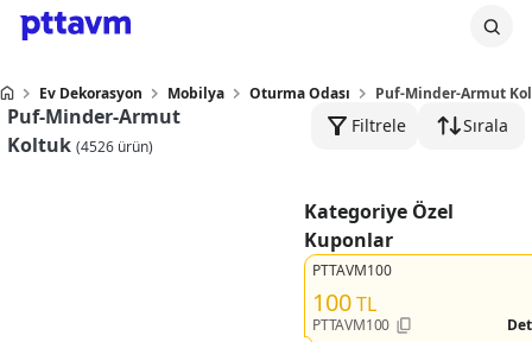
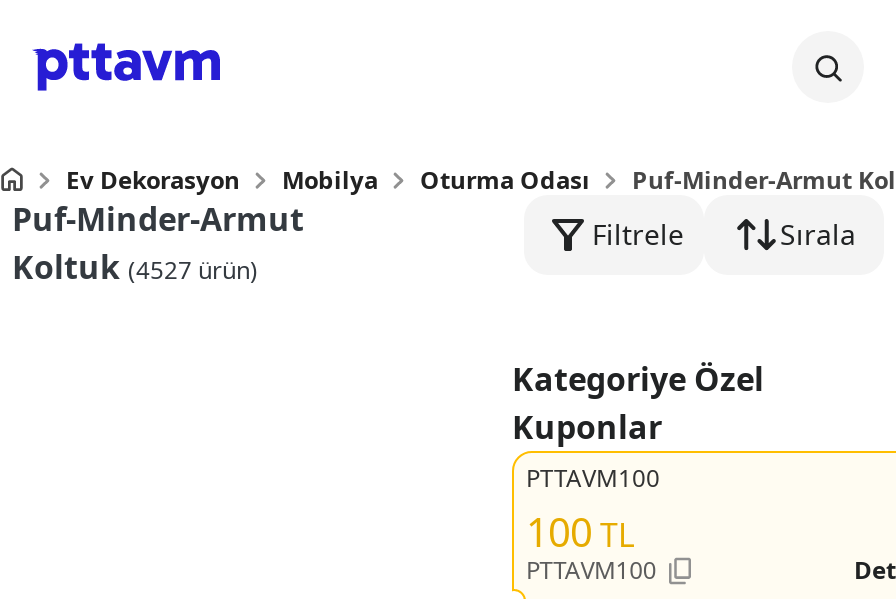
[7,132,153,158] Koltuk (4526 ürün) -> [12,245,258,289] Koltuk (4527 ürün)

